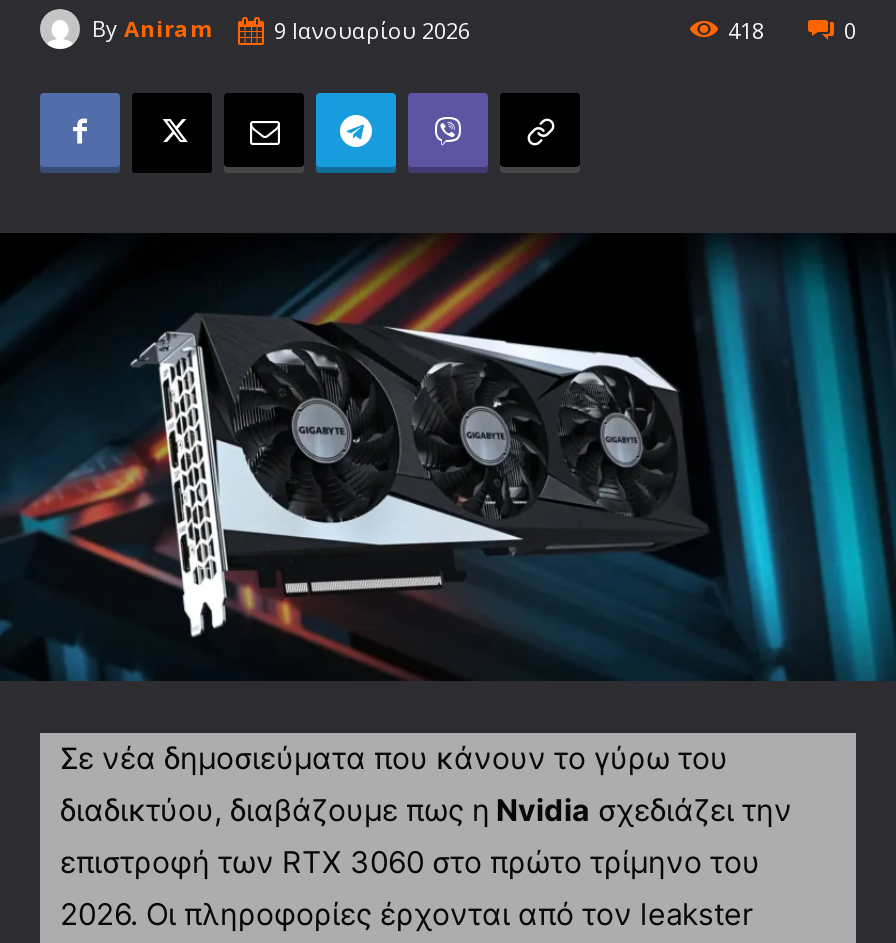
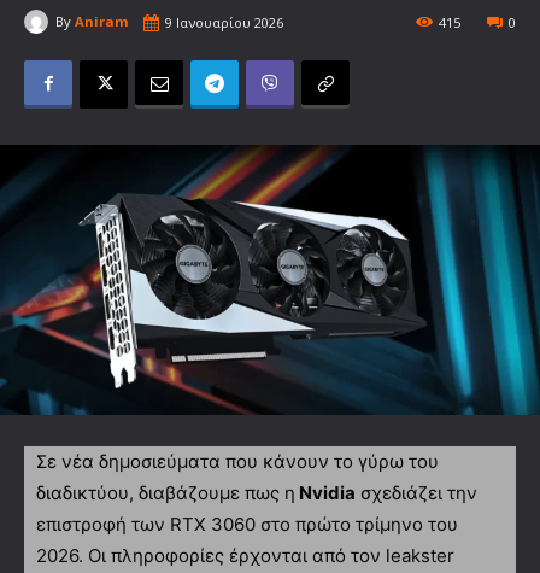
[728,14,764,44] 418 -> [439,13,460,31] 415

